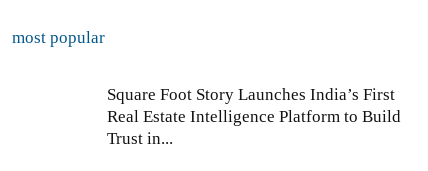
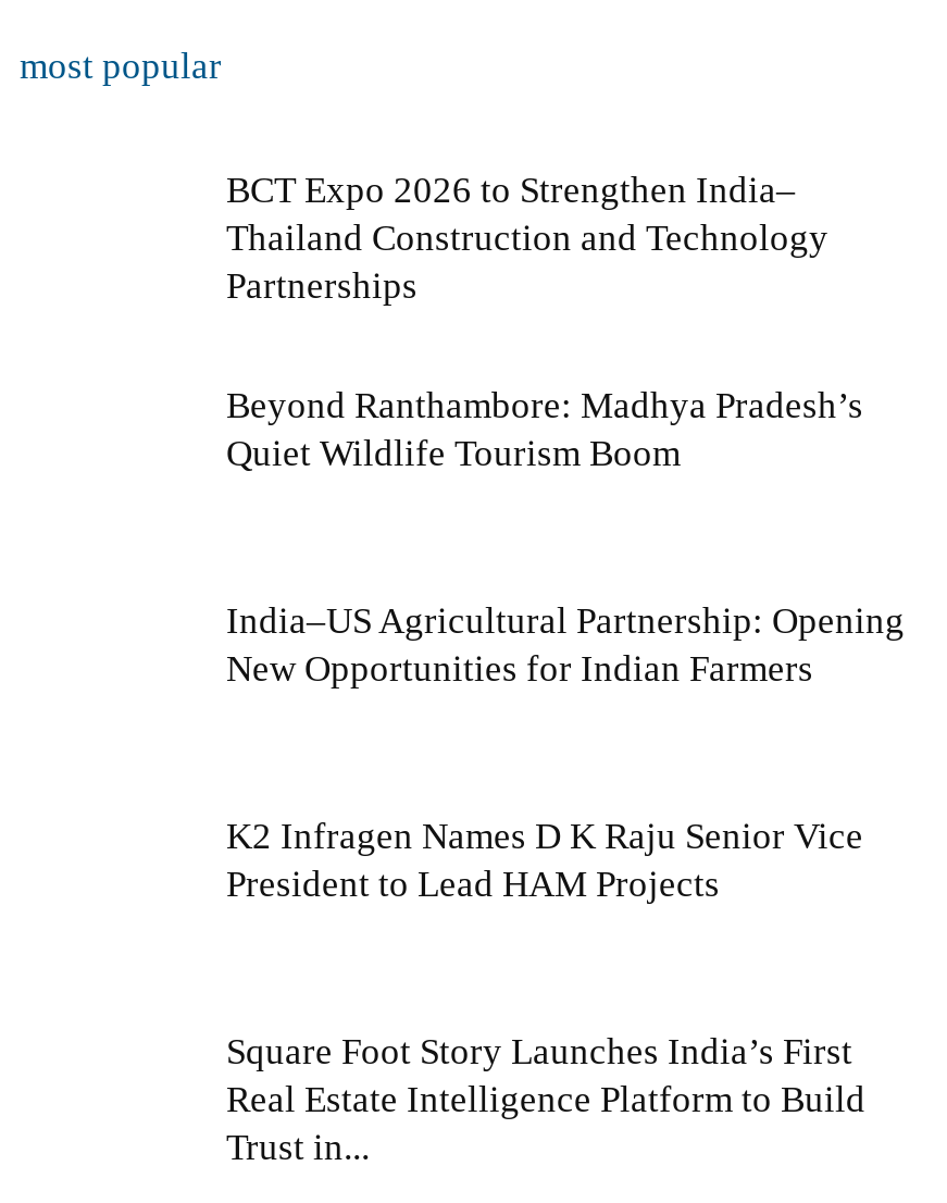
none -> [226,169,863,474] BCT Expo 2026 to Strengthen India– | Thailand Construction and Technology | Partnerships | Beyond Ranthambore: Madhya Pradesh’s | Quiet Wildlife Tourism Boom
none -> [226,600,905,689] India–US Agricultural Partnership: Opening | New Opportunities for Indian Farmers
none -> [226,815,863,904] K2 Infragen Names D K Raju Senior Vice | President to Lead HAM Projects

